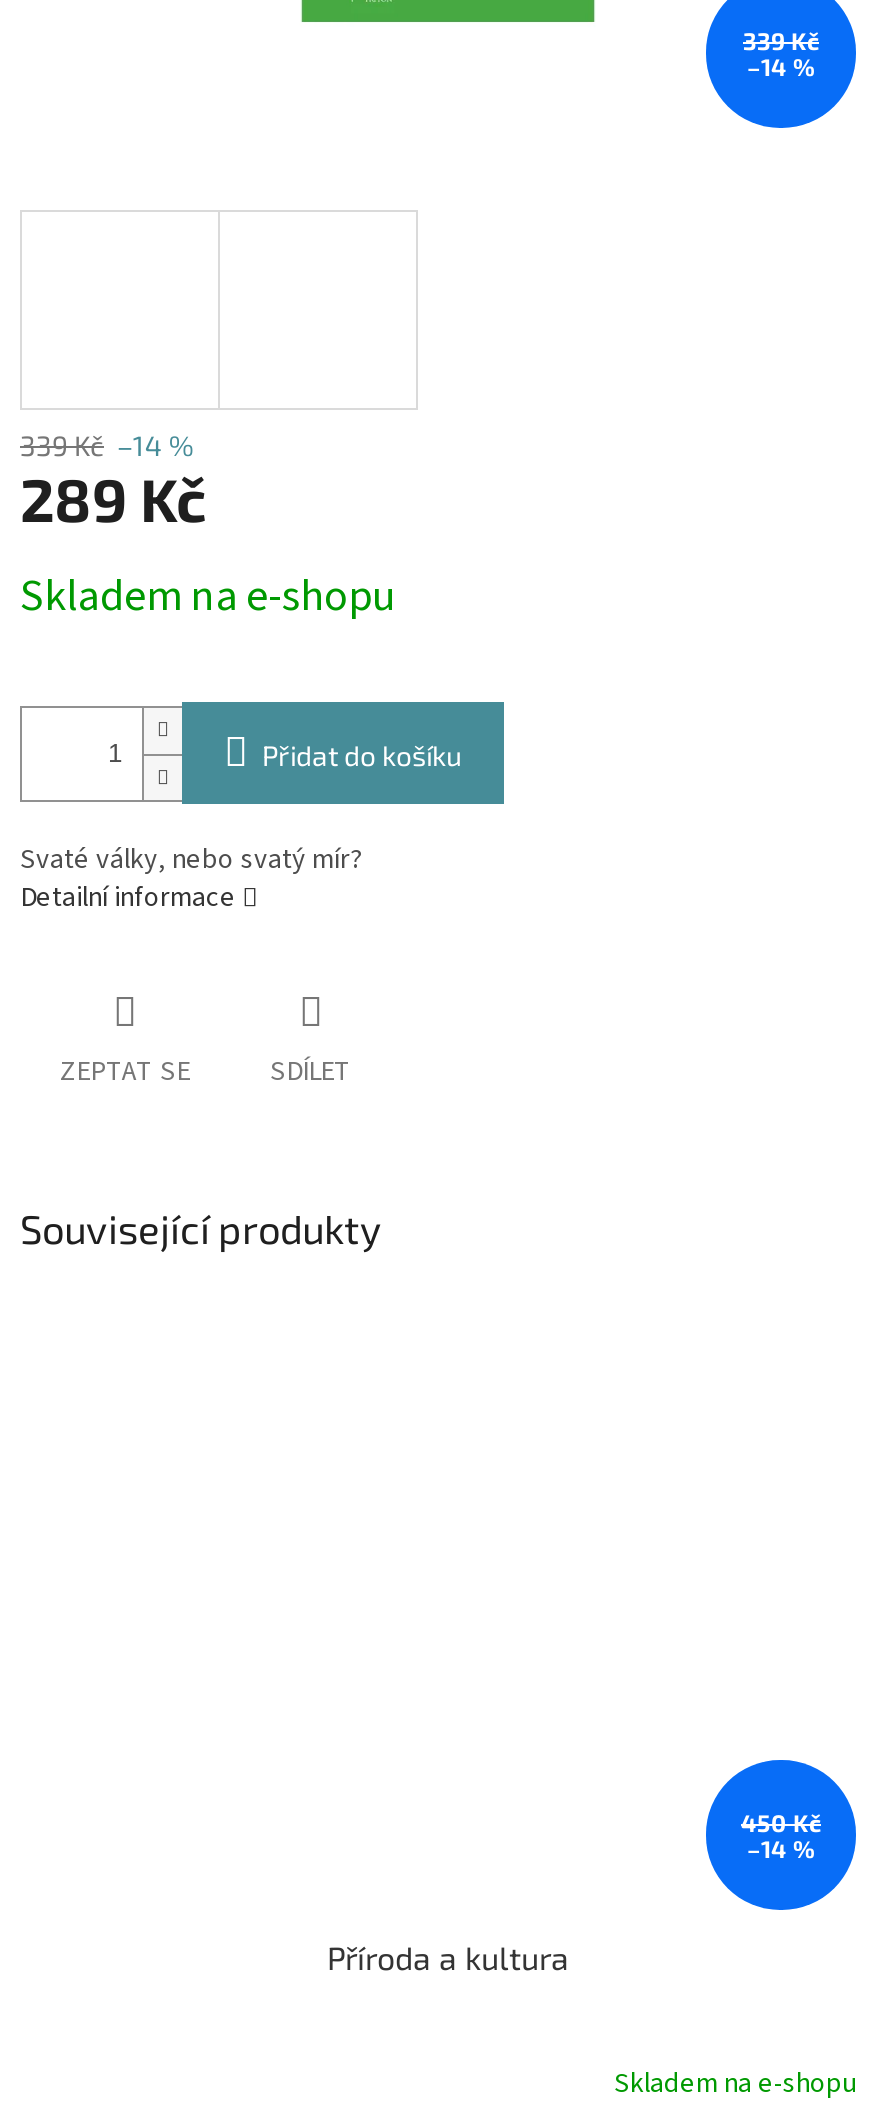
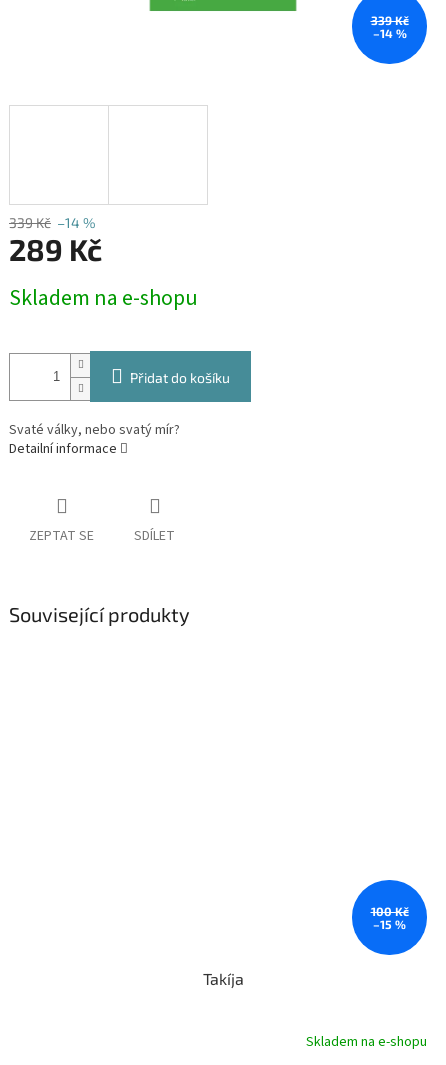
[741,1808,821,1862] 450 Kč | –14 % -> [370,904,408,931] 100 Kč | –15 %
[327,1939,569,1977] Příroda a kultura -> [202,969,243,988] Takíja

